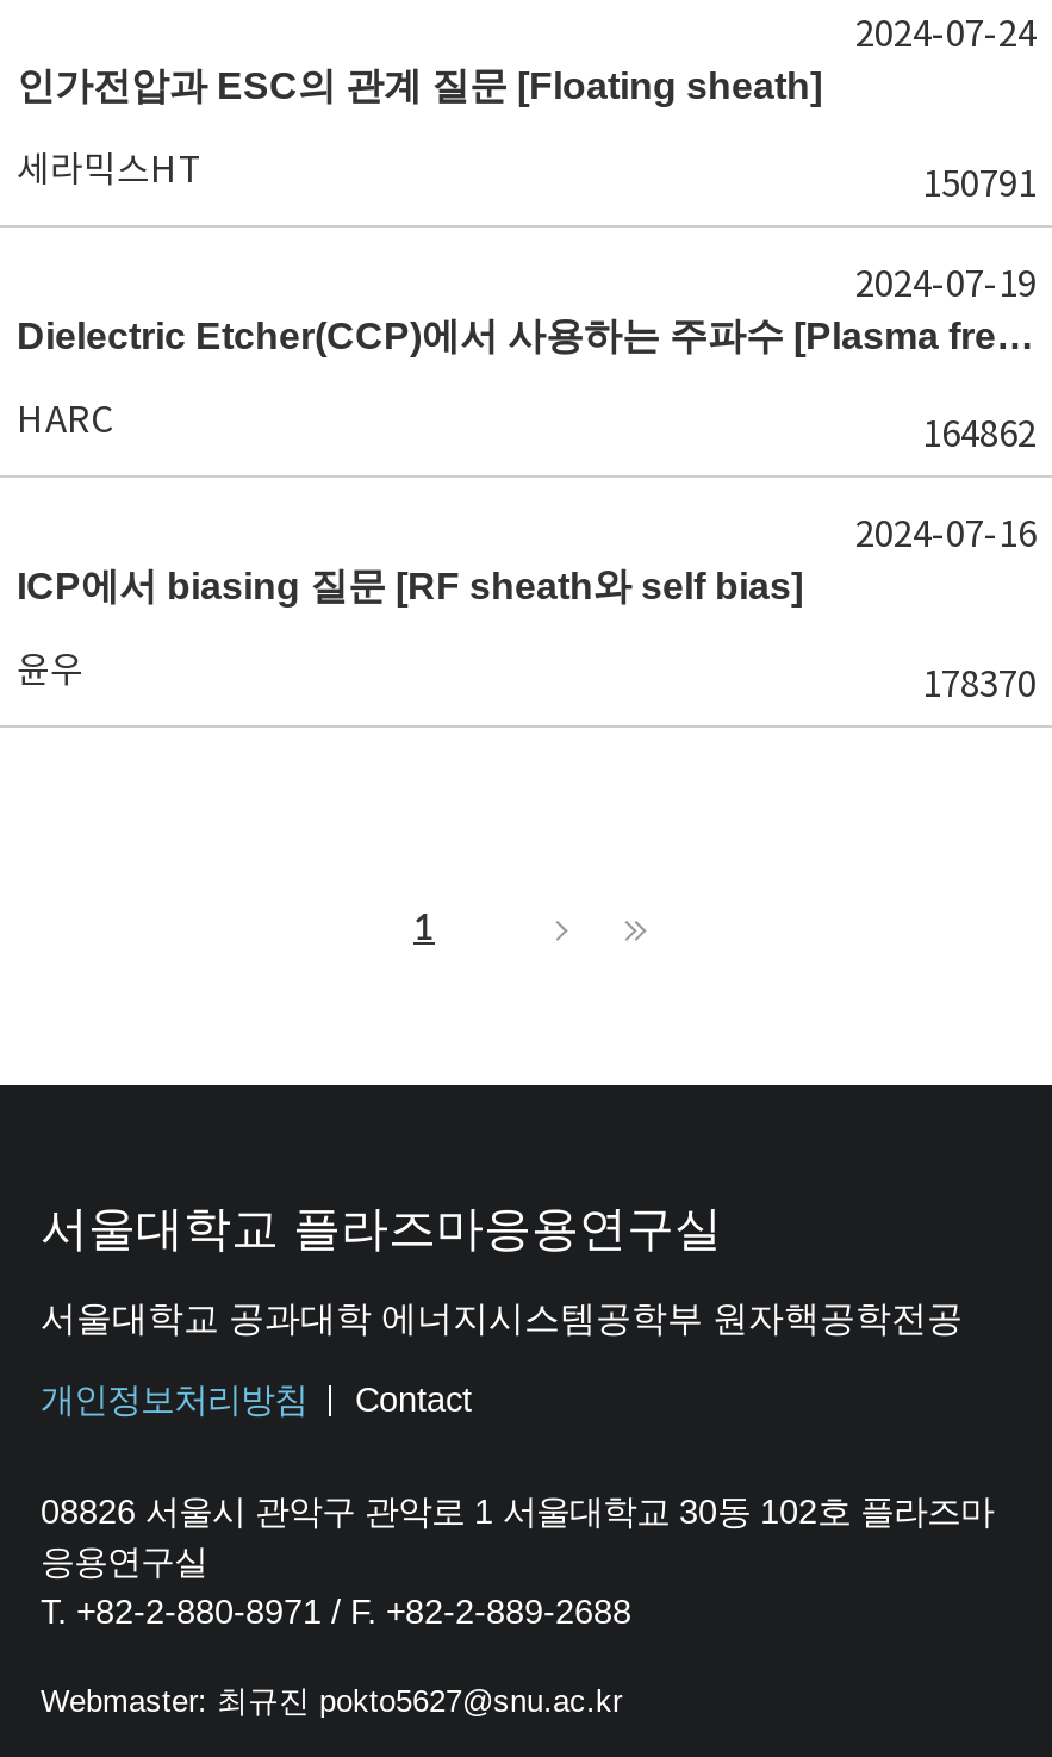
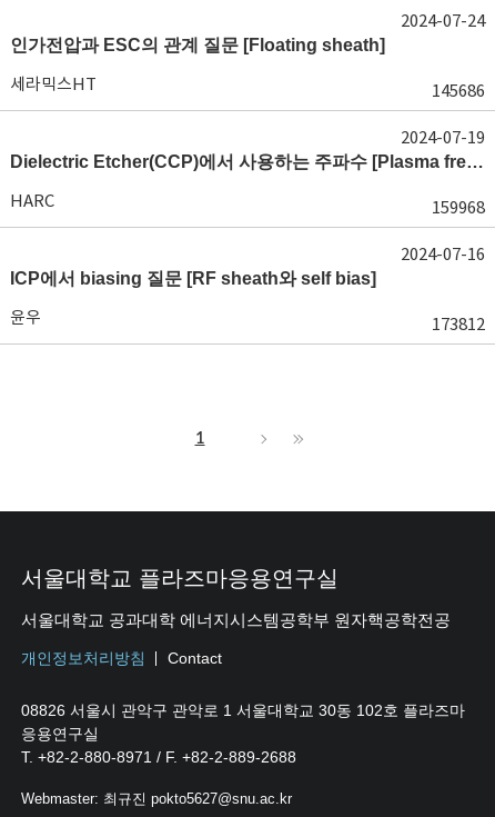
[922,160,1037,206] 150791 -> [432,80,485,101] 145686
[922,410,1037,456] 164862 -> [432,197,485,218] 159968
[922,661,1037,706] 178370 -> [432,313,485,334] 173812

